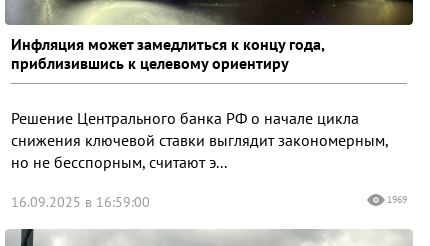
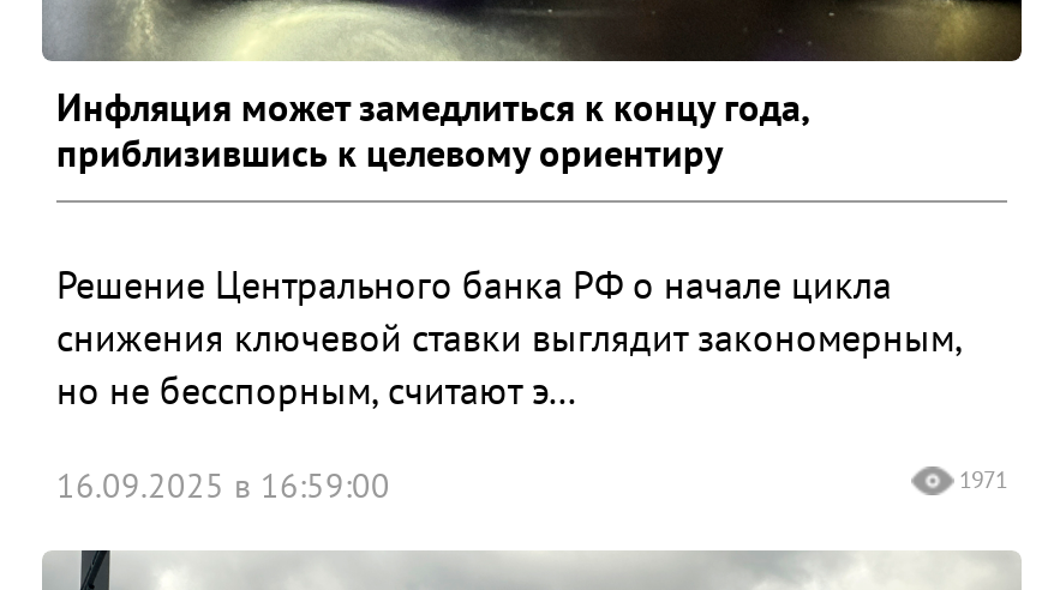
[387,193,407,206] 1969 -> [959,464,1007,495] 1971

